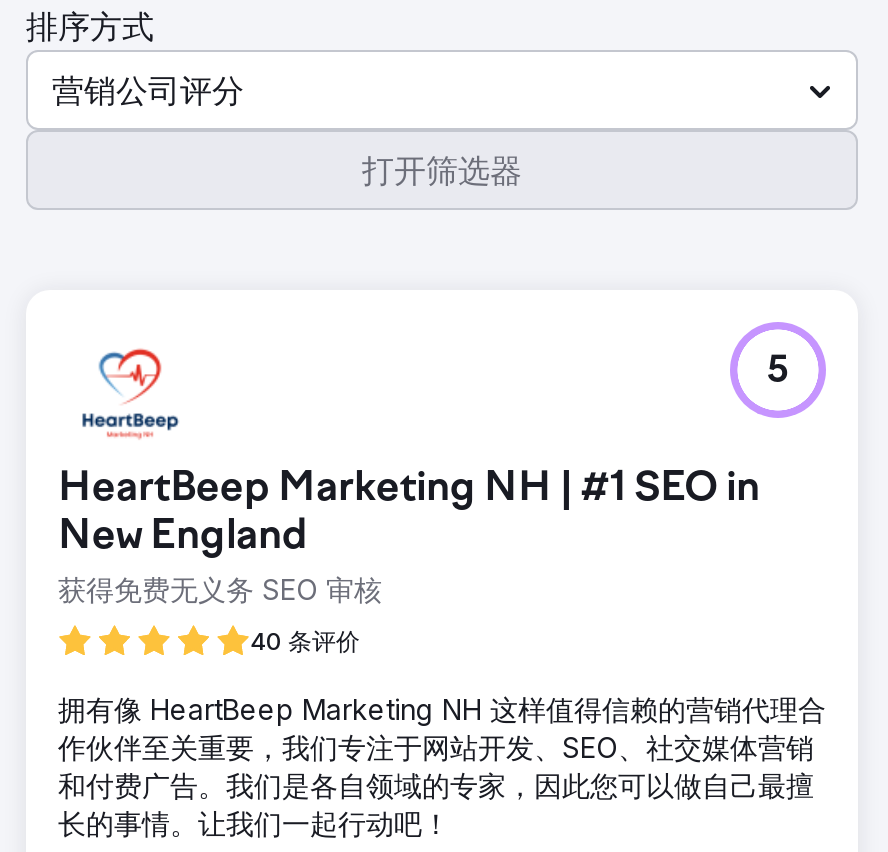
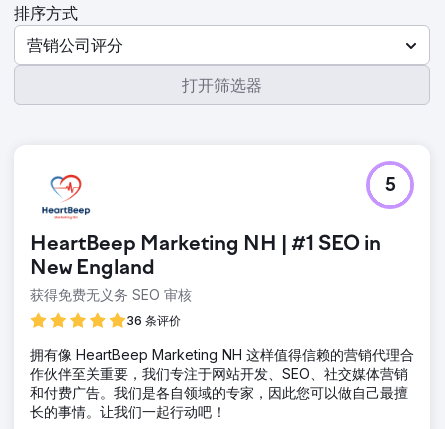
[250,626,360,656] 40 条评价 -> [126,313,181,328] 36 条评价

